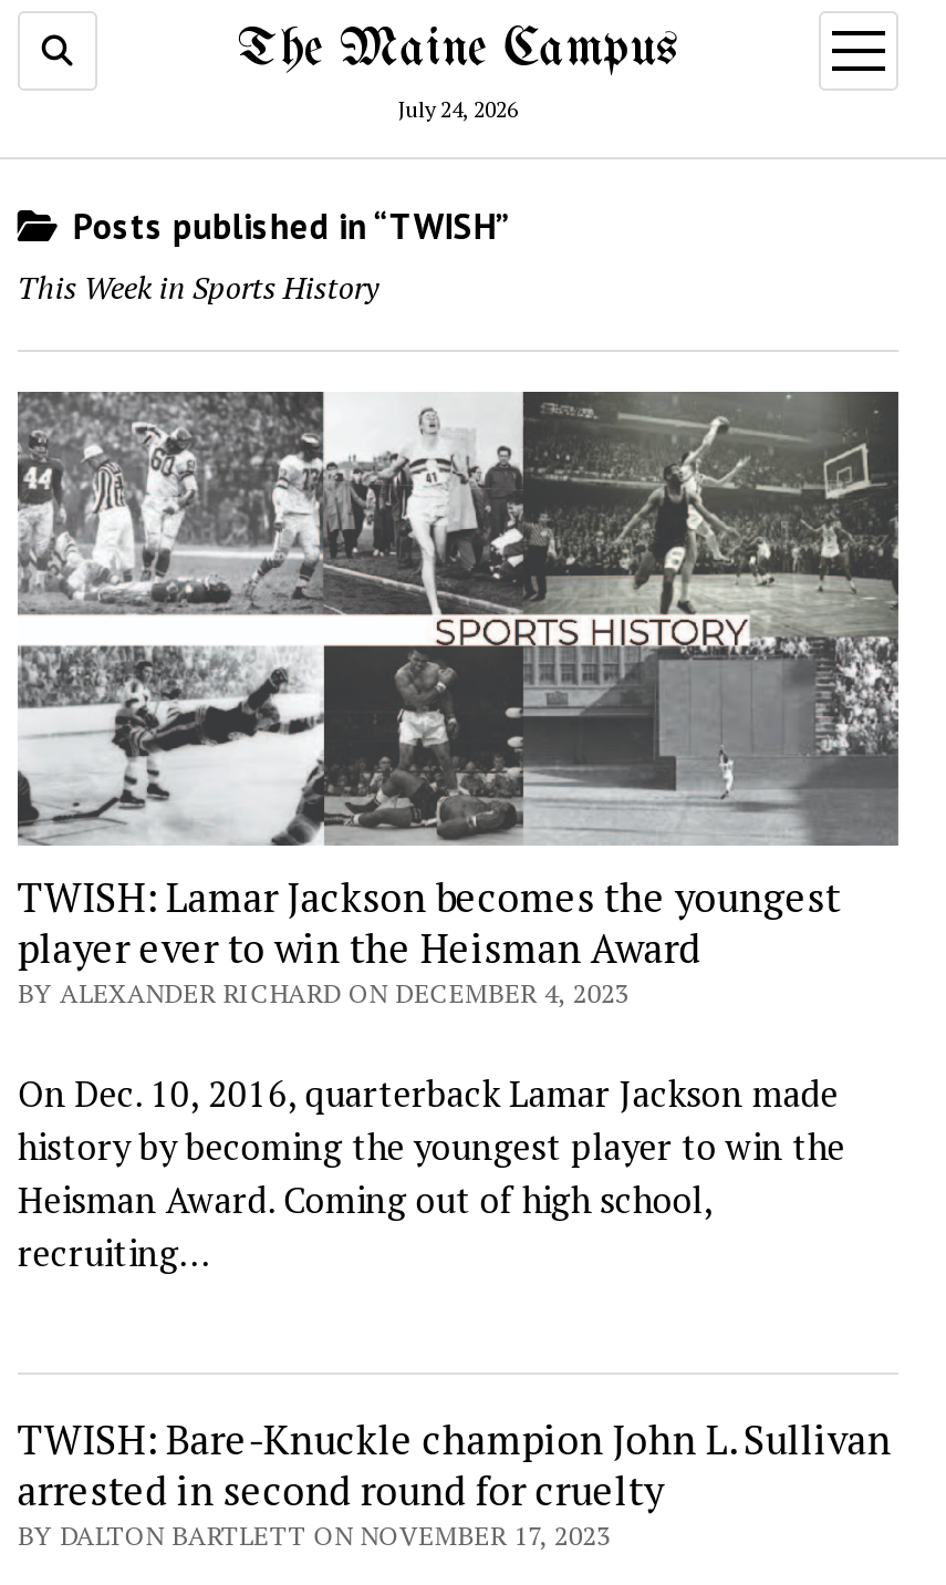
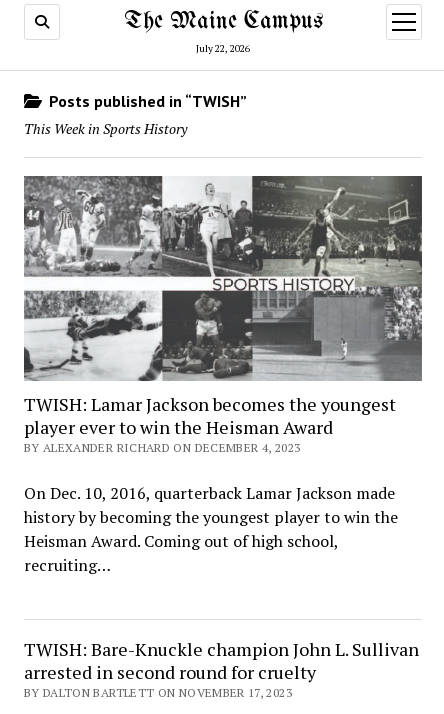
[398,95,518,124] July 24, 2026 -> [196,42,250,55] July 22, 2026

